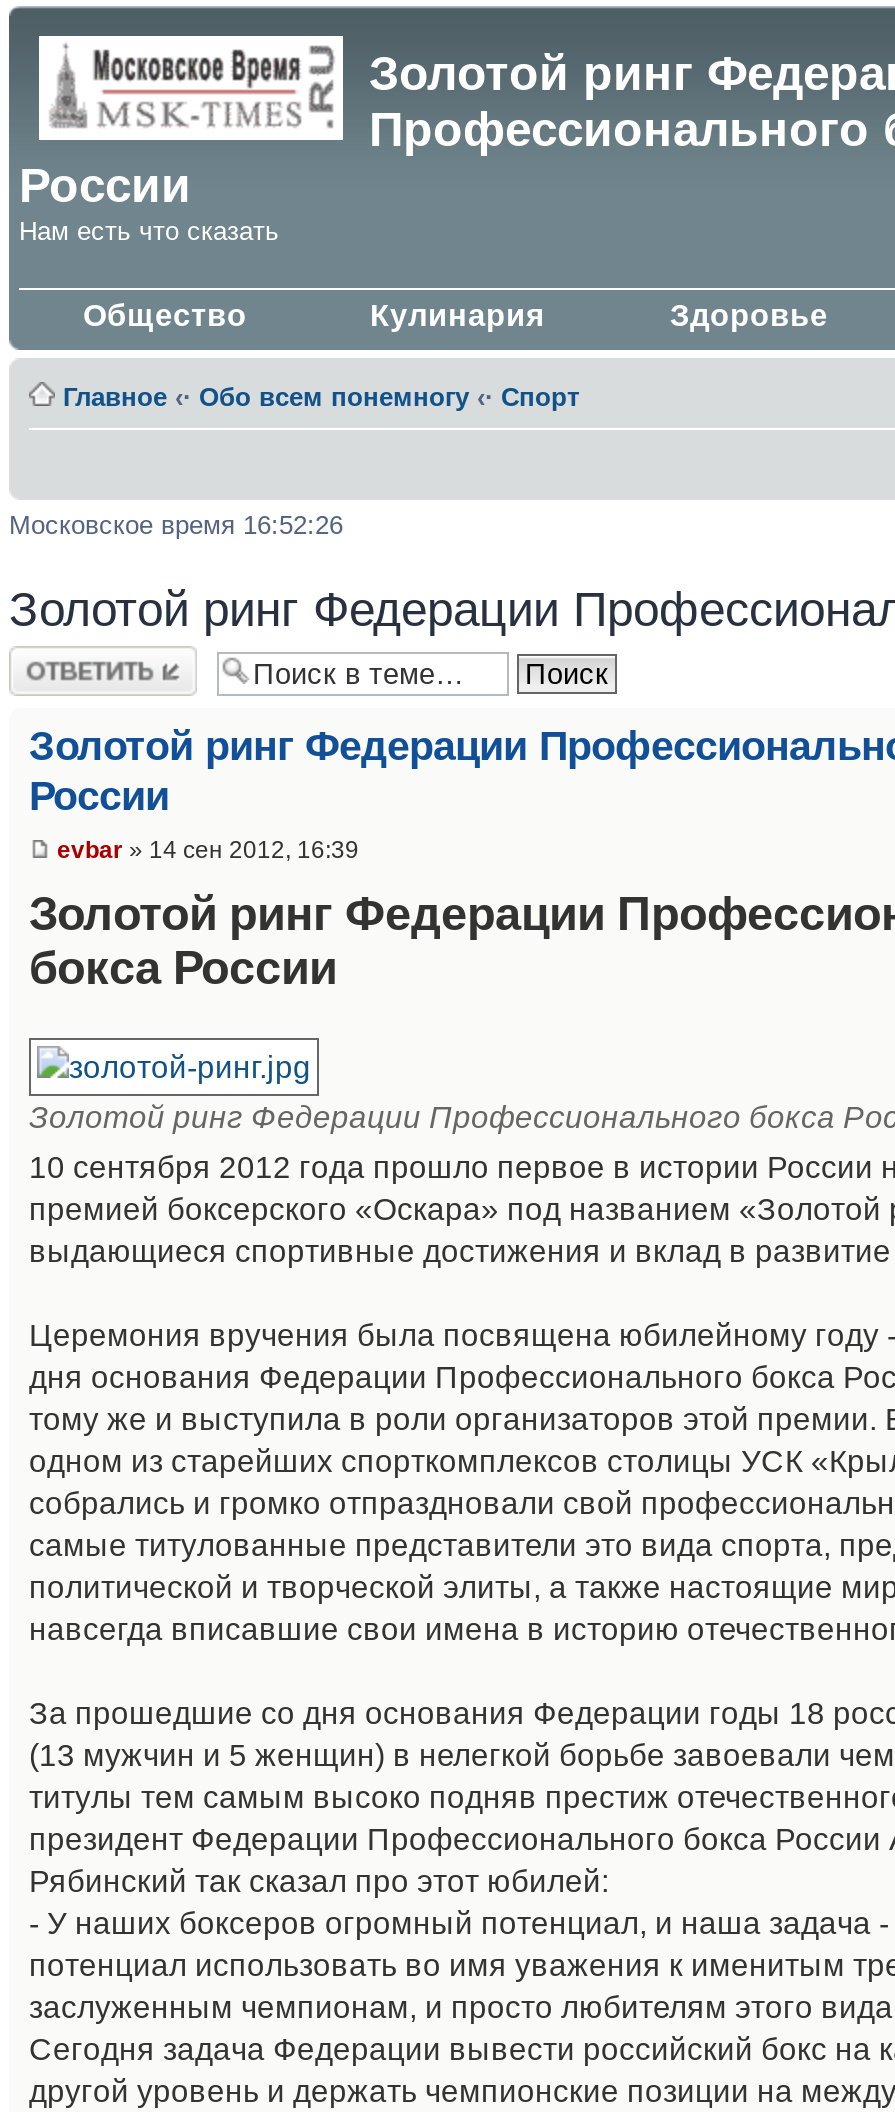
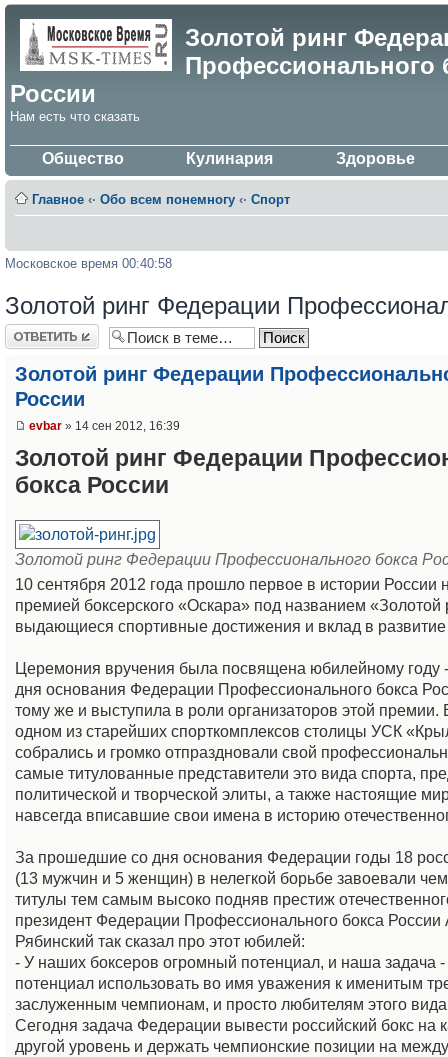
[9,510,343,540] Московское время 16:52:26 -> [5,256,172,271] Московское время 00:40:58

